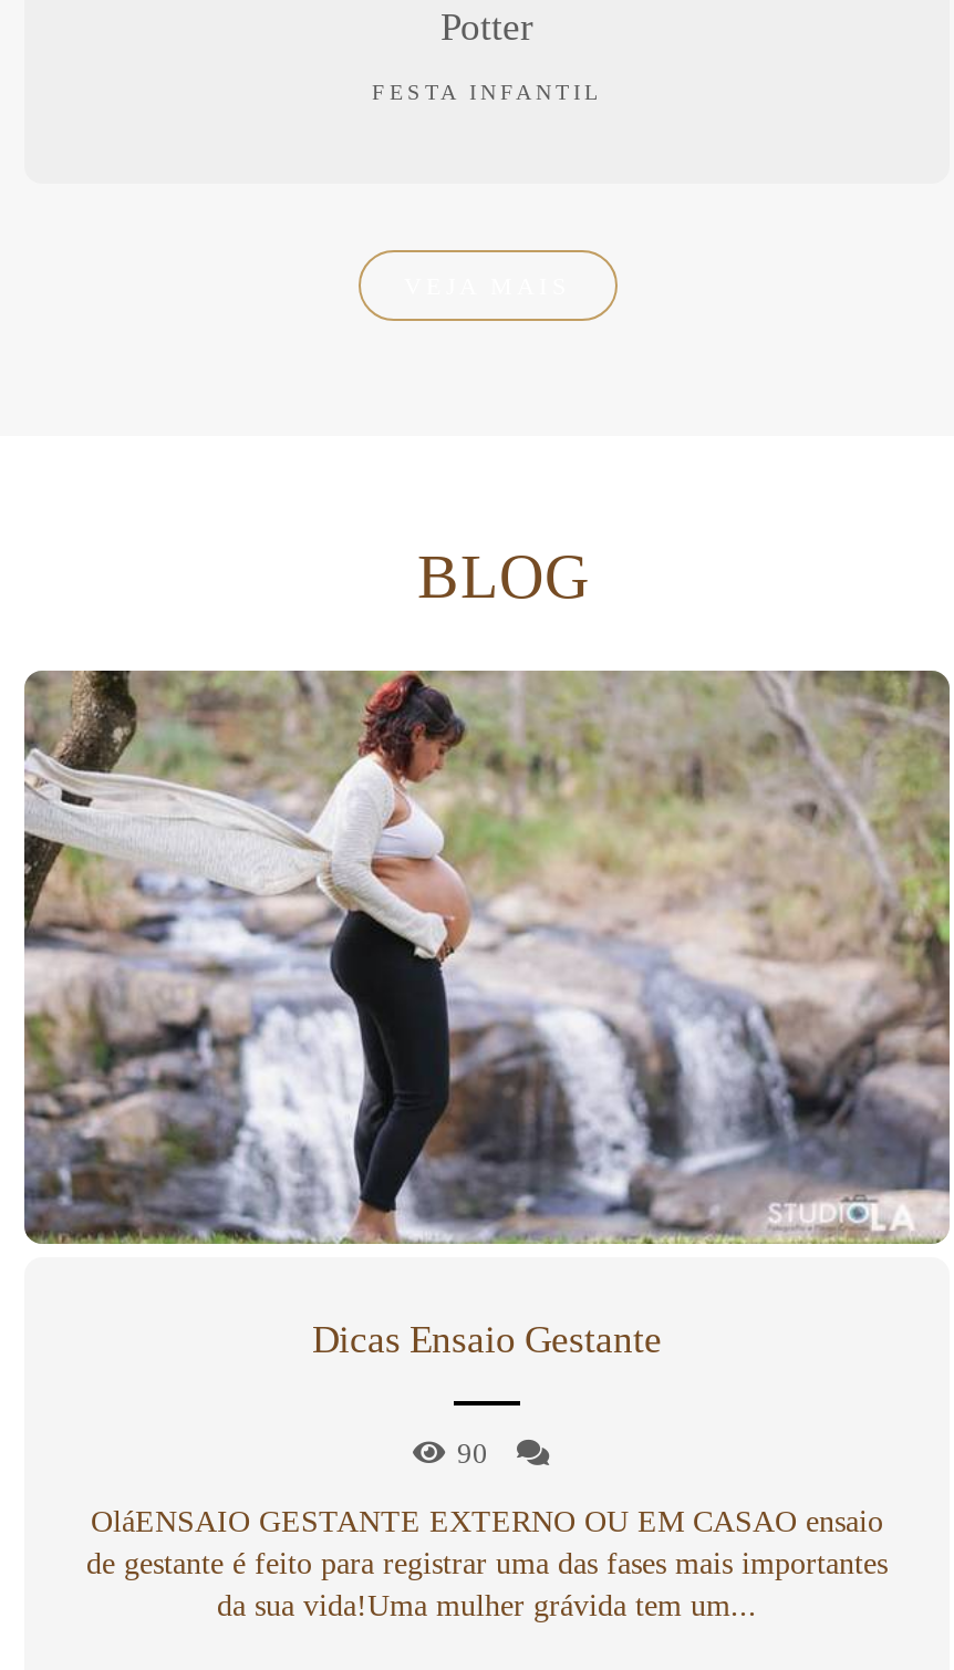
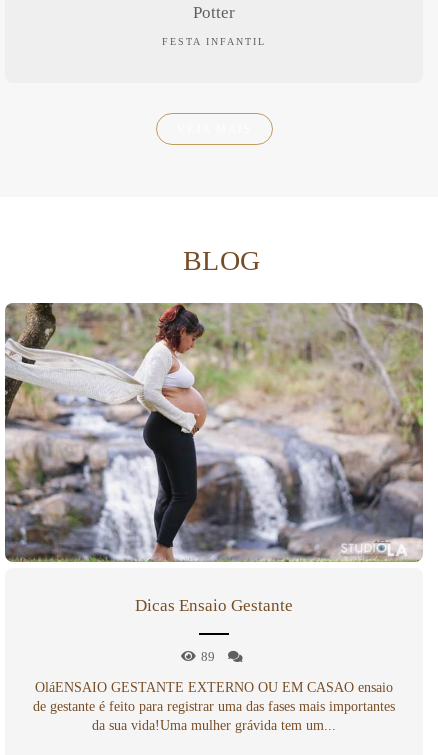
[457,1437,488,1470] 90 -> [200,649,214,664] 89

